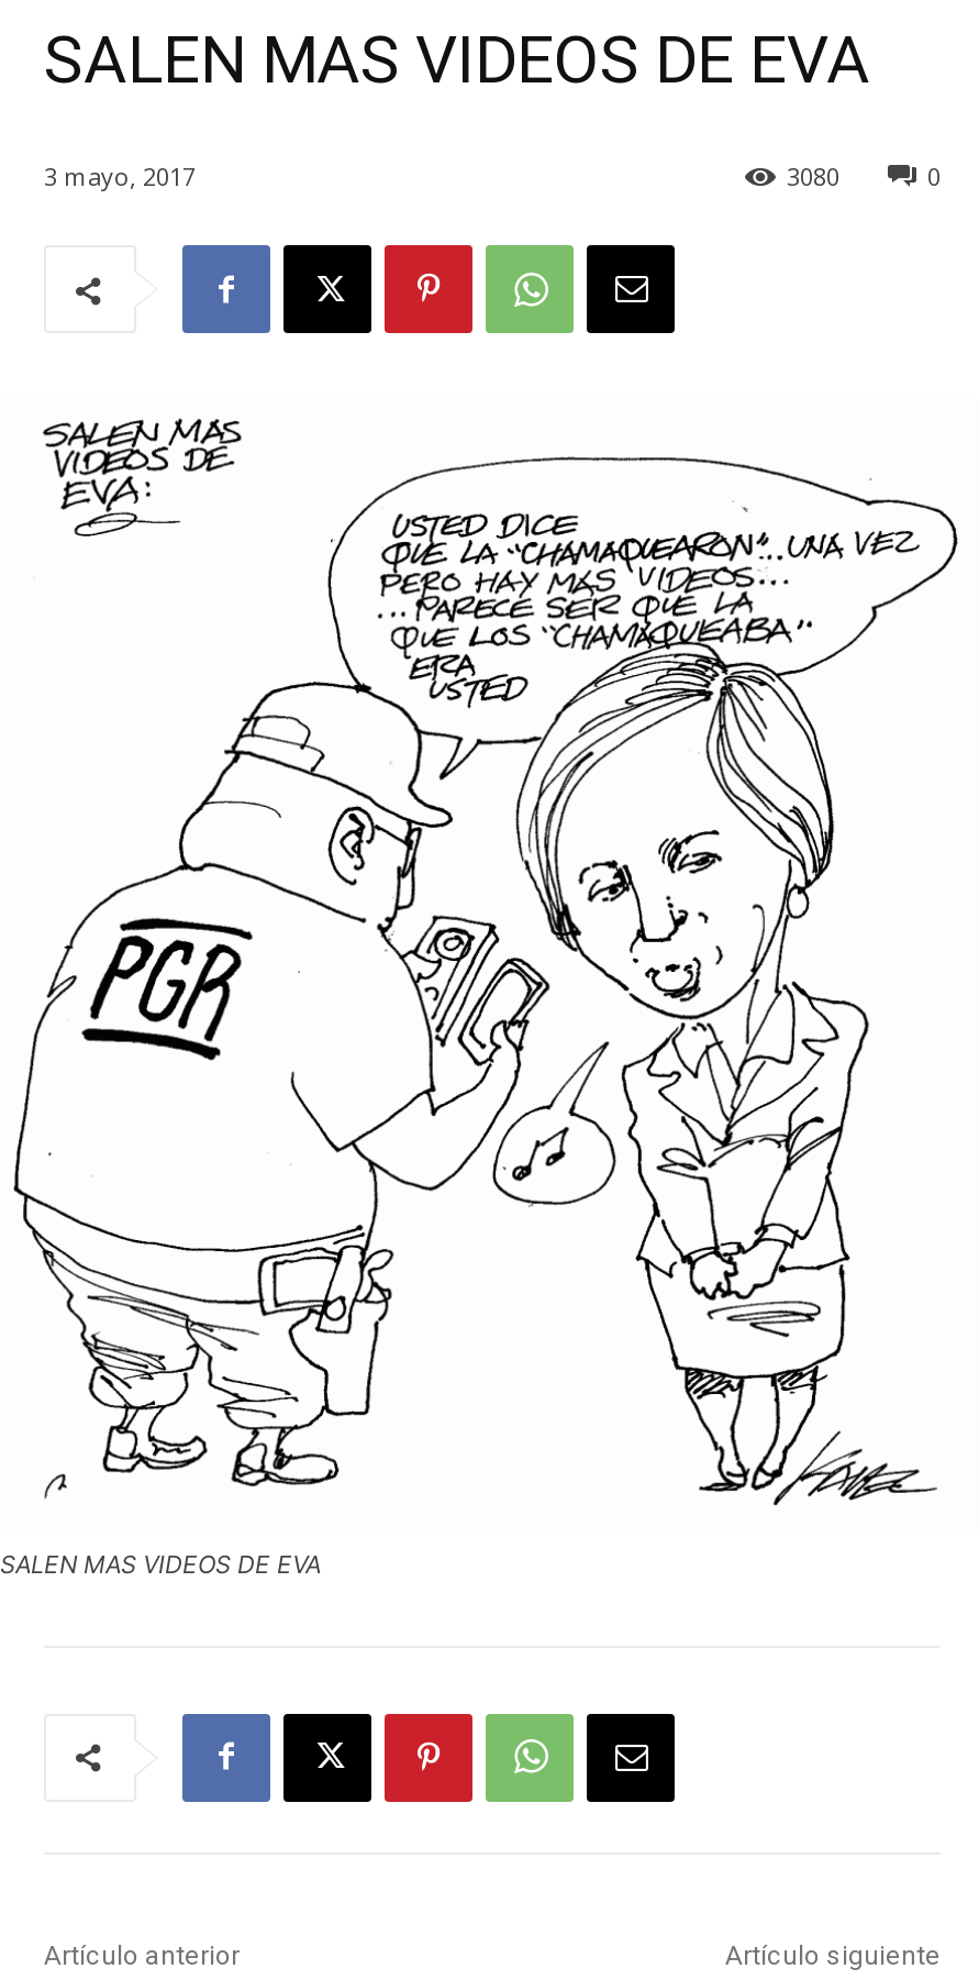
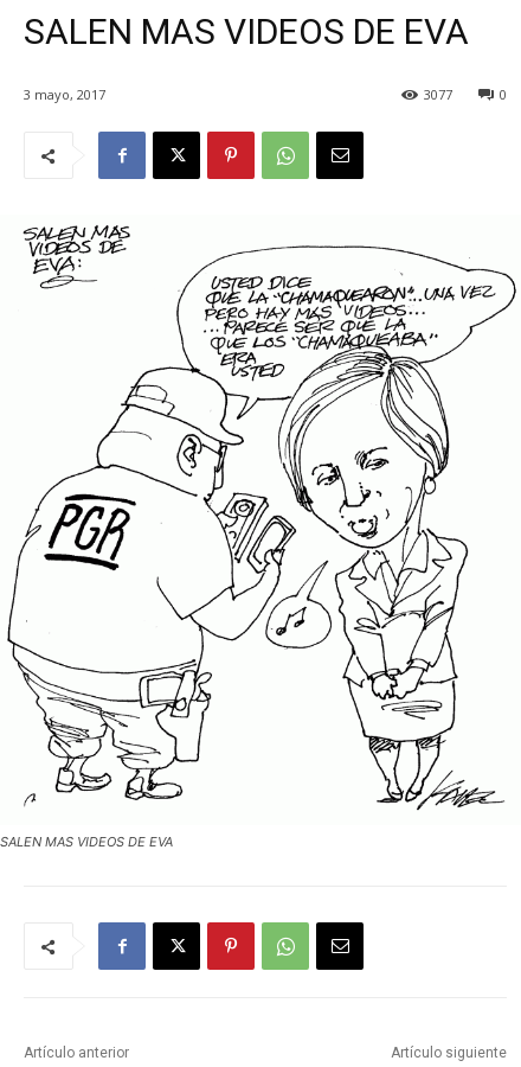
[787,160,839,193] 3080 -> [424,85,452,103] 3077

